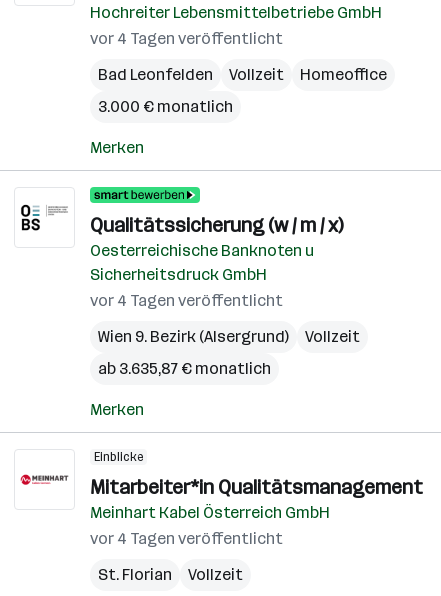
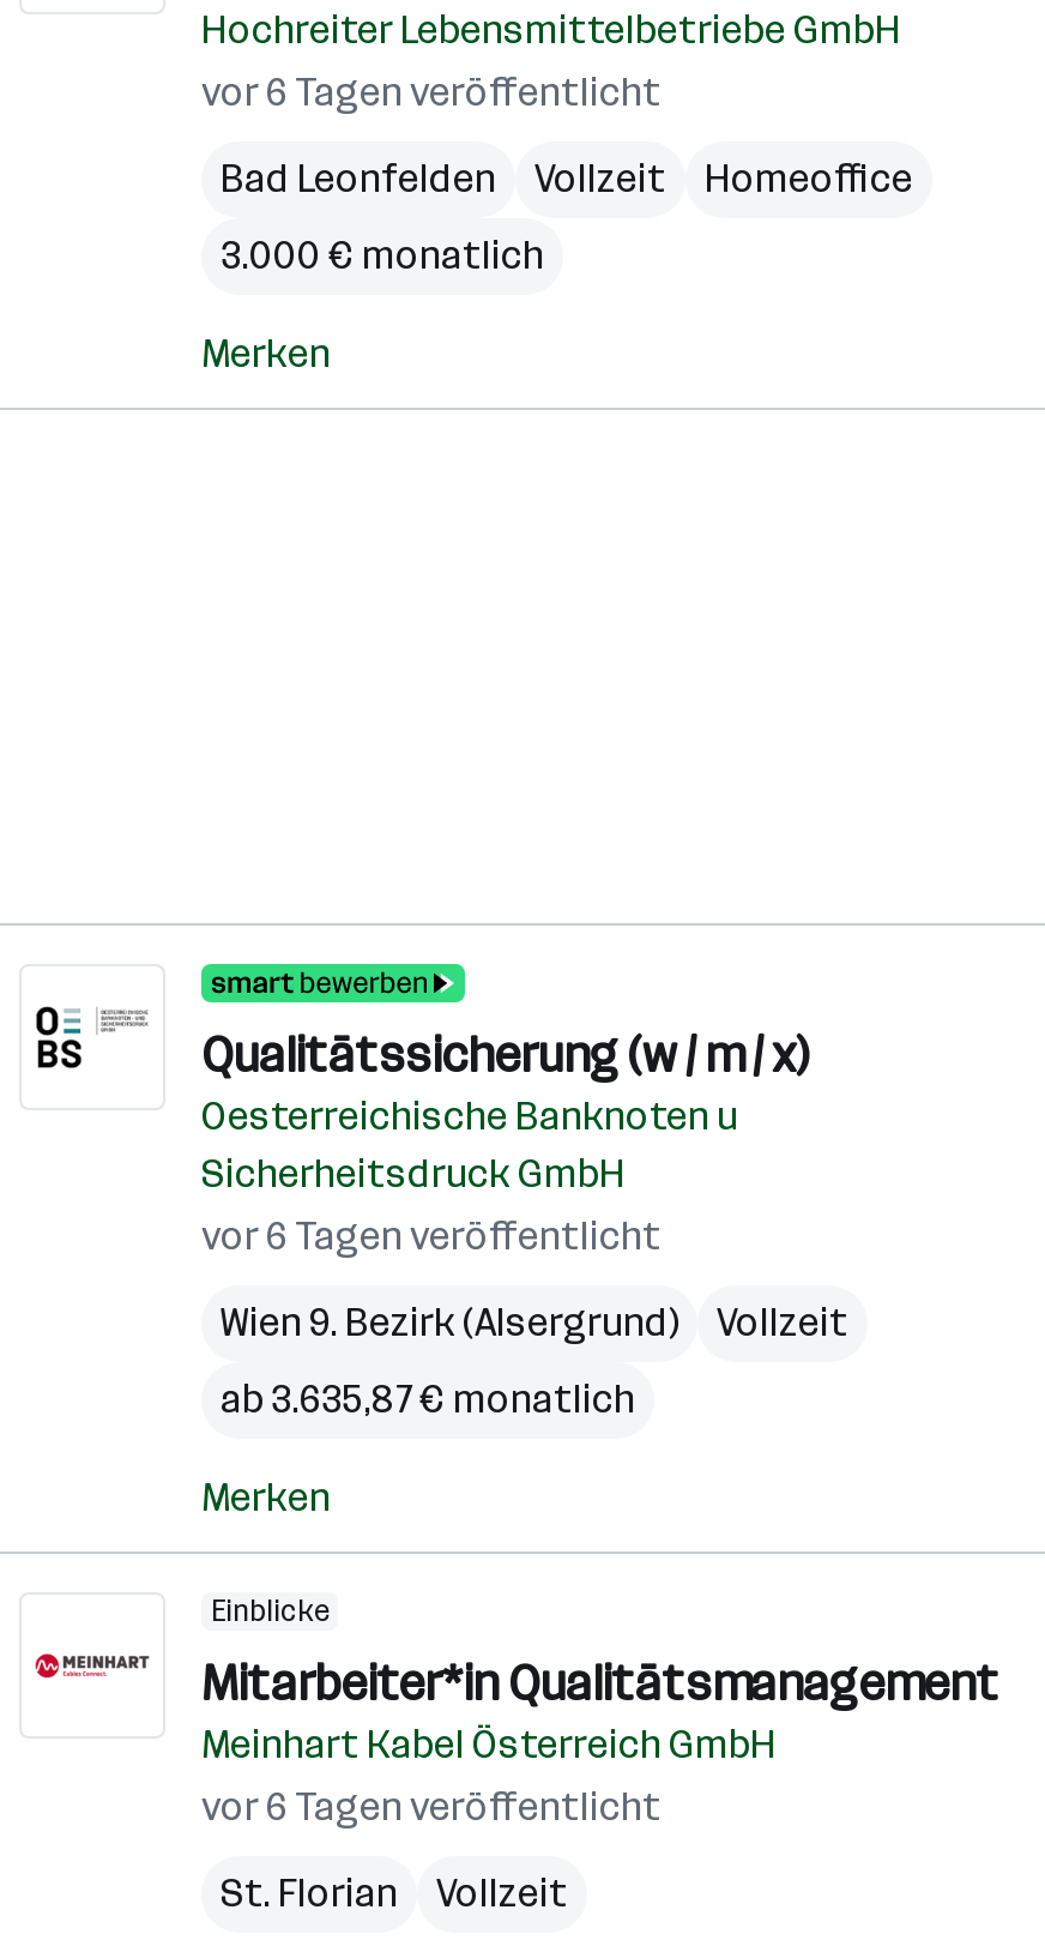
[90,29,283,48] vor 4 Tagen veröffentlicht -> [201,70,662,115] vor 6 Tagen veröffentlicht
[90,291,283,310] vor 4 Tagen veröffentlicht -> [201,1213,662,1259] vor 6 Tagen veröffentlicht
[90,529,283,548] vor 4 Tagen veröffentlicht -> [201,1784,662,1830] vor 6 Tagen veröffentlicht

